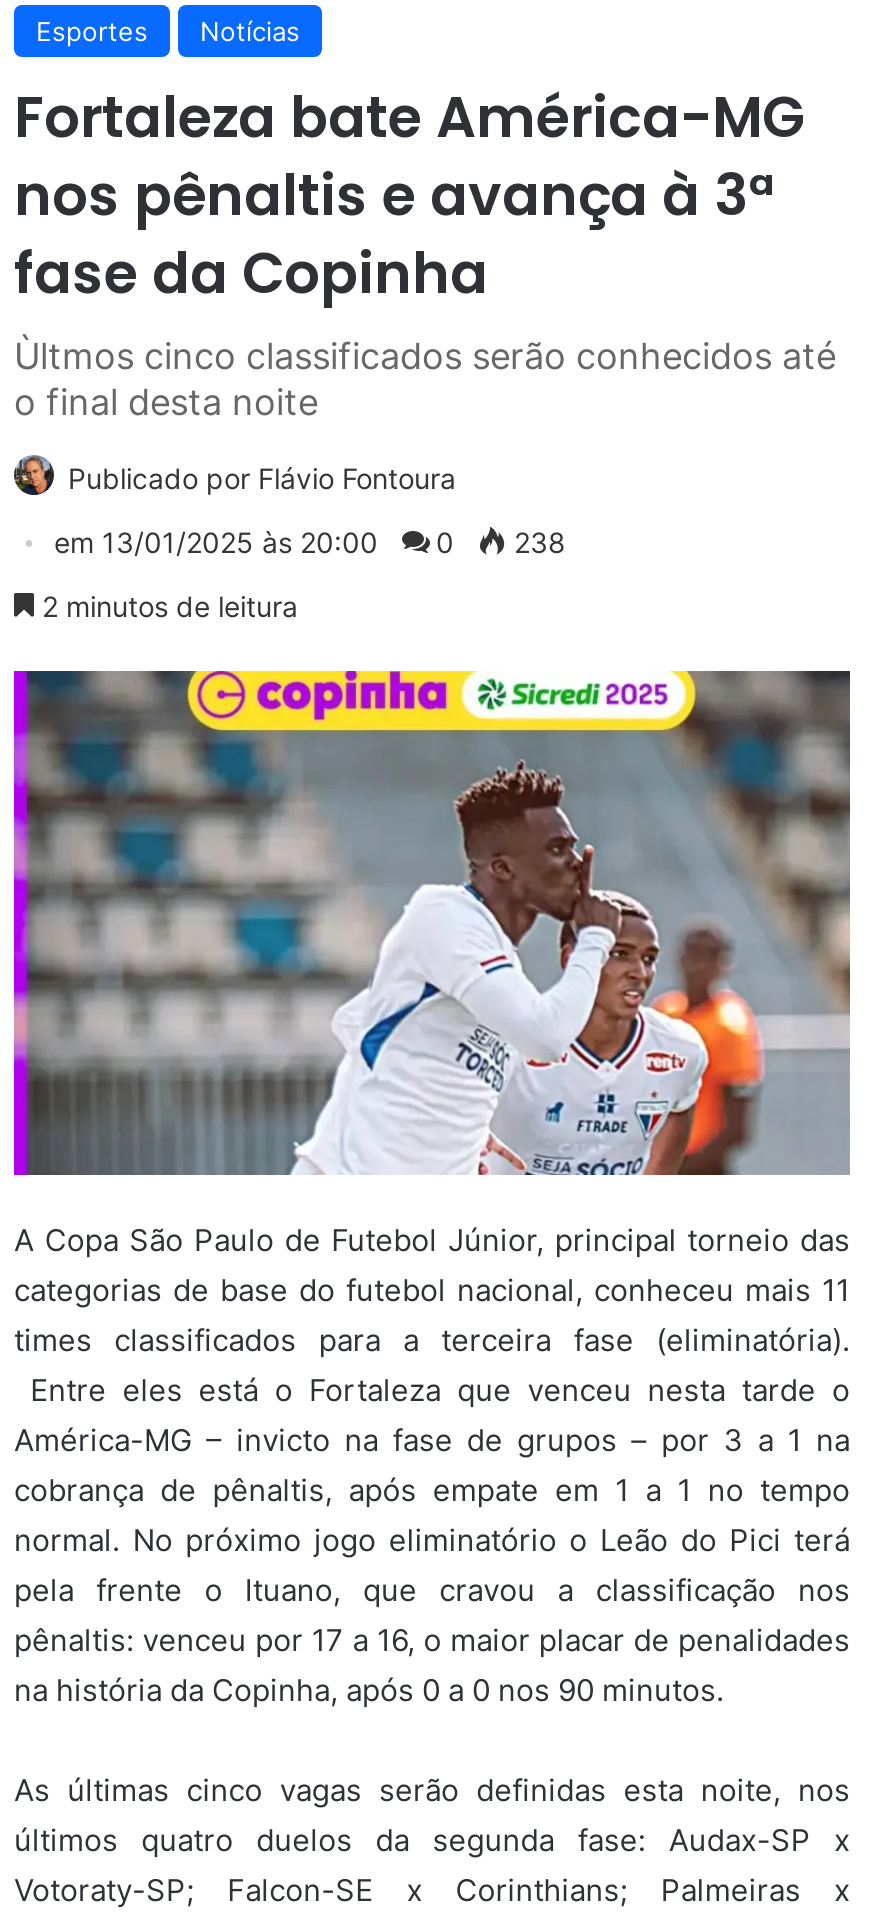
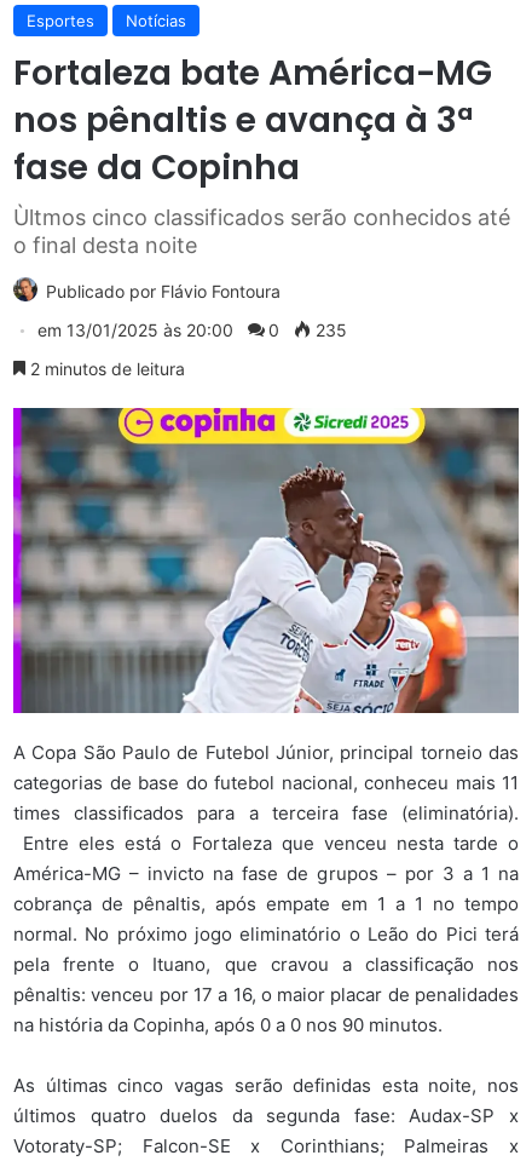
[46,524,566,558] em 13/01/2025 às 20:00 0 238 -> [33,319,347,340] em 13/01/2025 às 20:00 0 235

